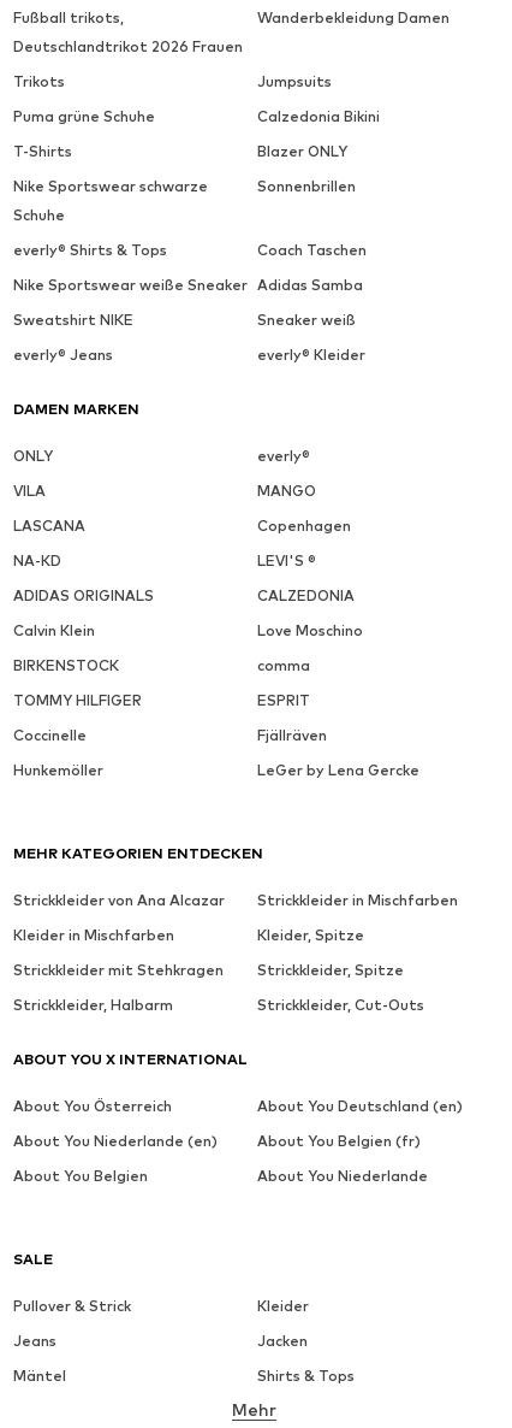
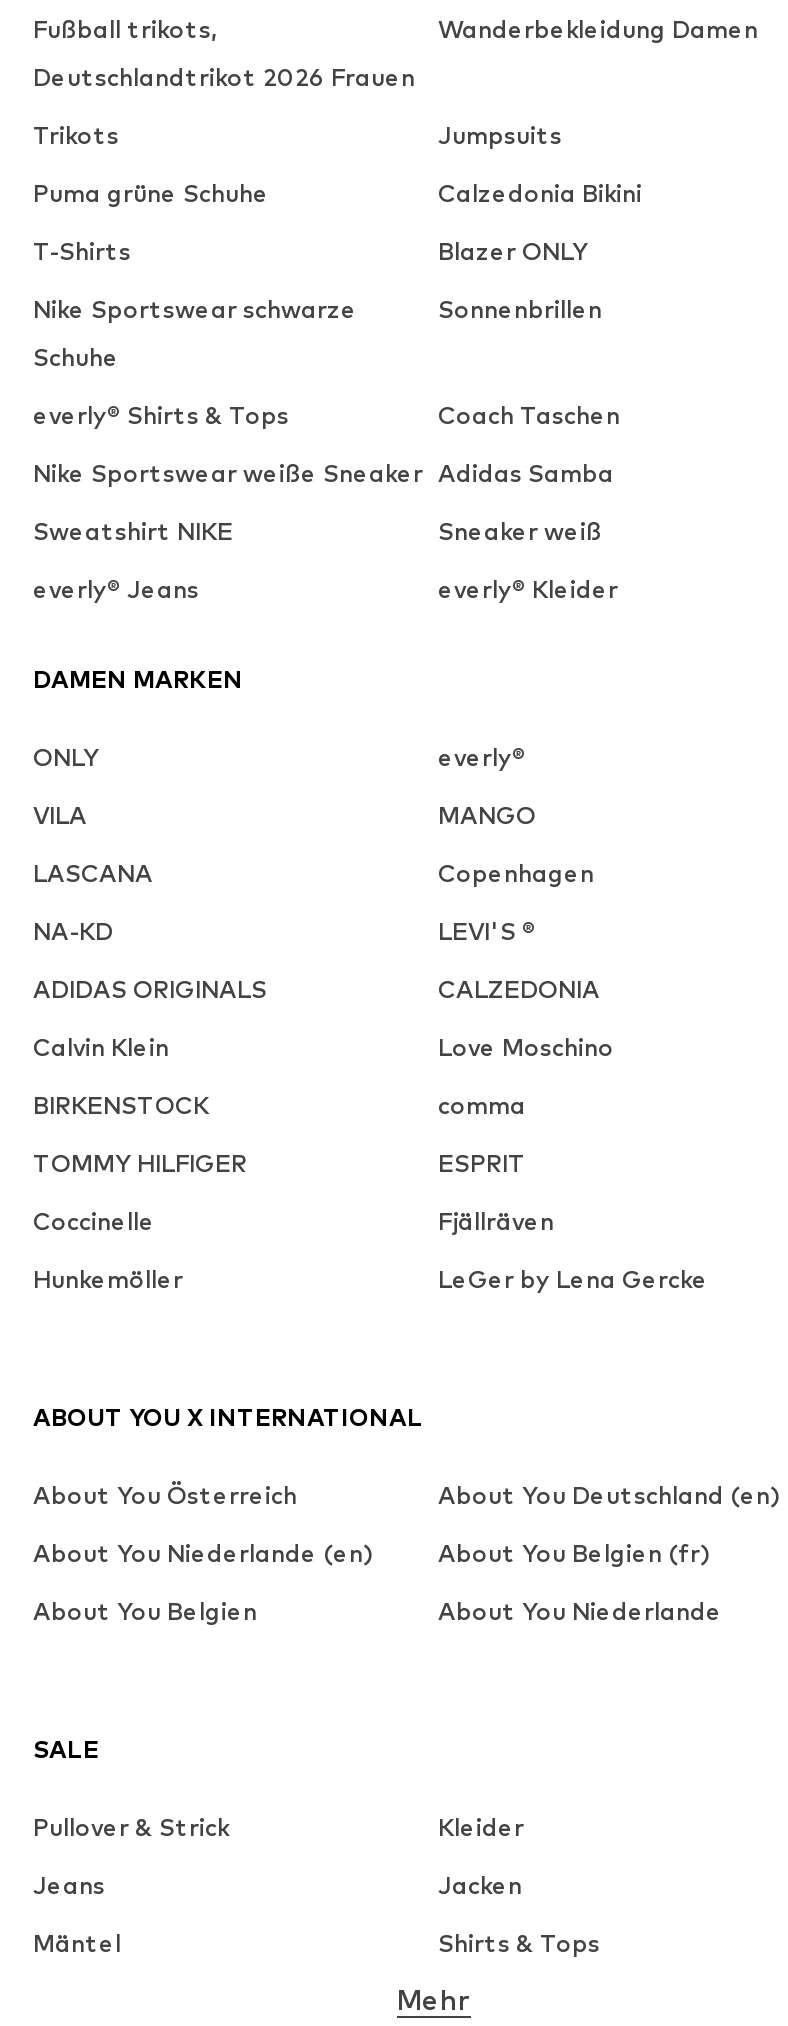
[13,844,457,1014] MEHR KATEGORIEN ENTDECKEN | Strickkleider von Ana Alcazar | Strickkleider in Mischfarben | Kleider in Mischfarben | Kleider, Spitze | Strickkleider mit Stehkragen | Strickkleider, Spitze | Strickkleider, Halbarm | Strickkleider, Cut-Outs -> none

